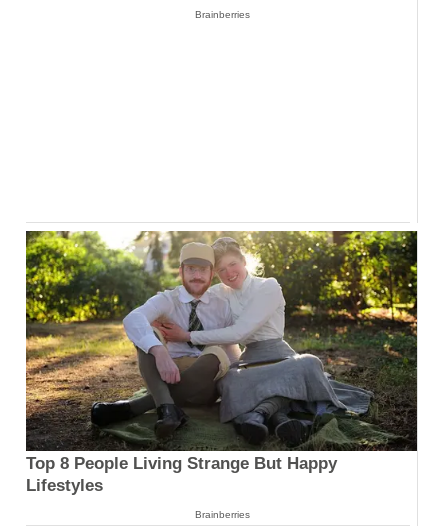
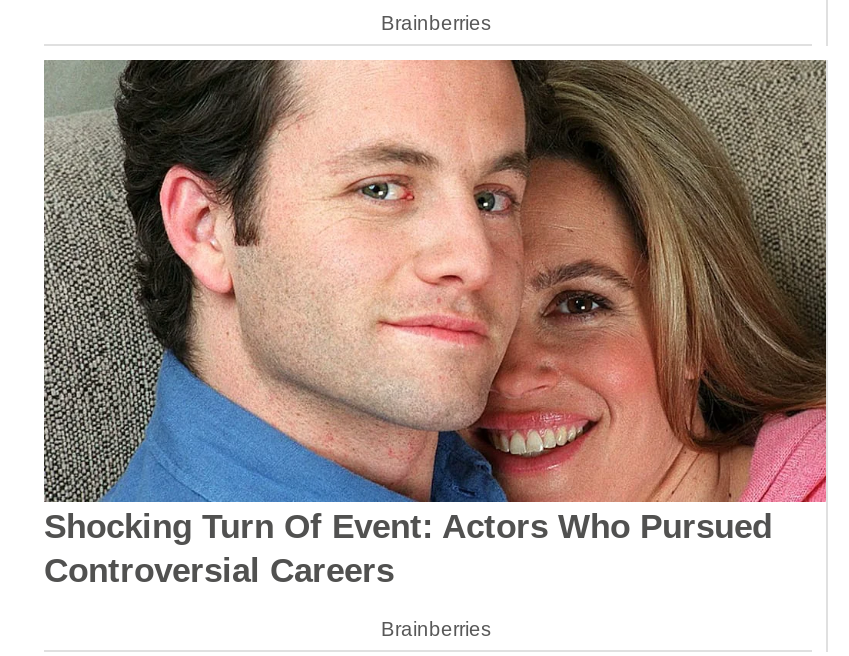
[25,230,418,495] [image] | Top 8 People Living Strange But Happy | Lifestyles -> [42,57,828,590] [image] | Shocking Turn Of Event: Actors Who Pursued | Controversial Careers

